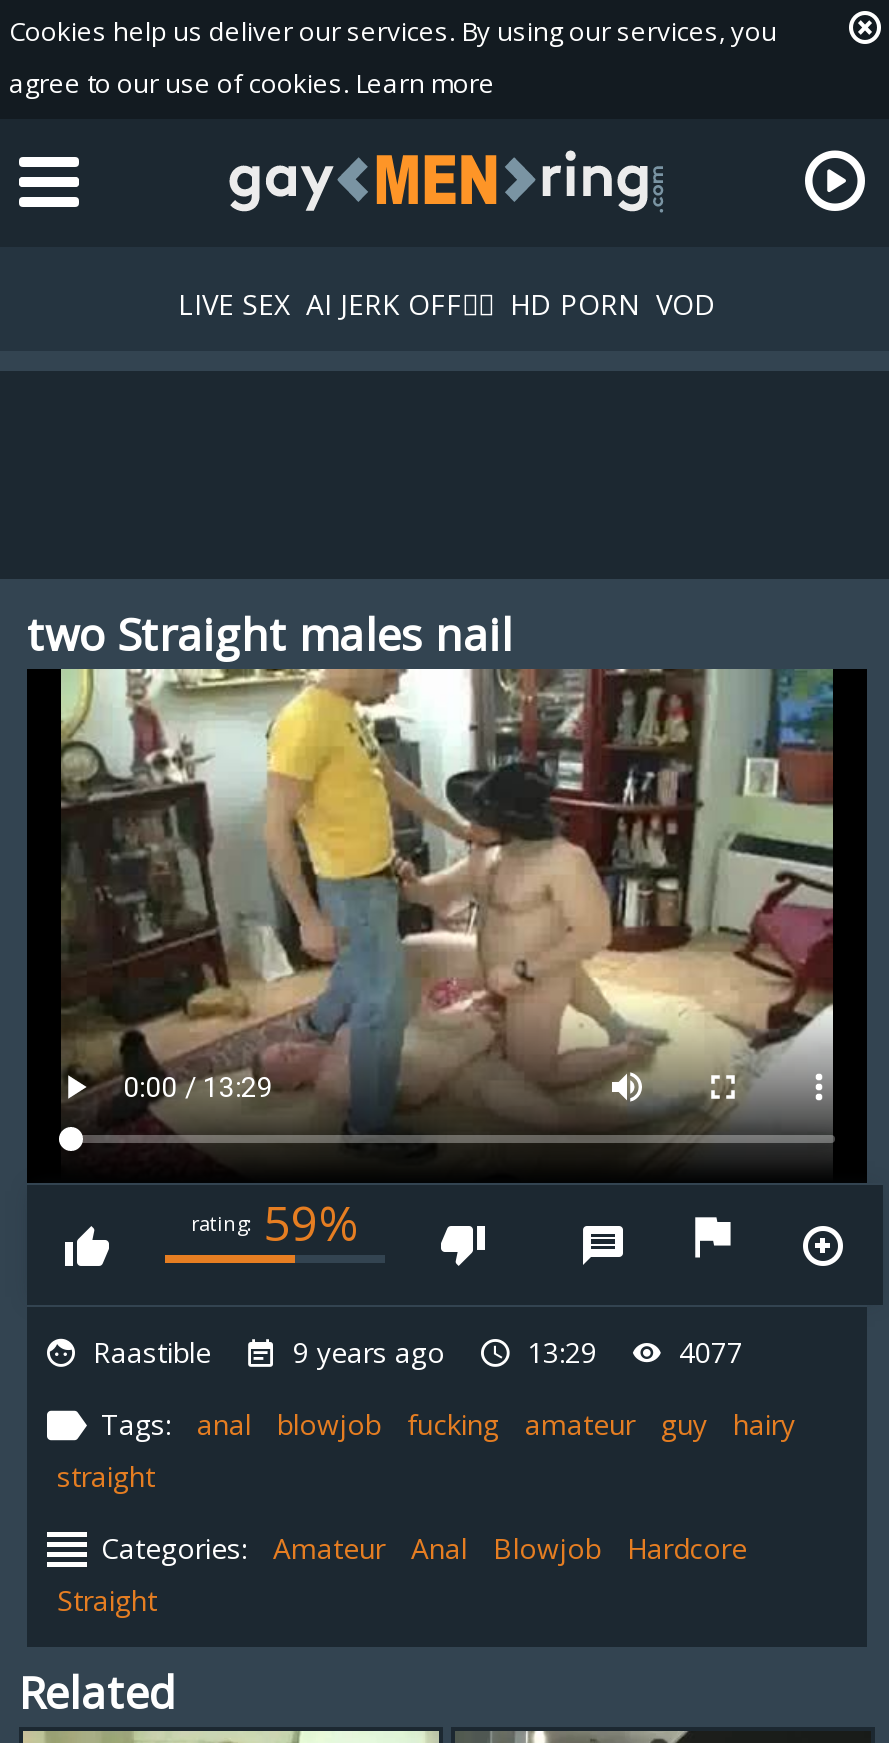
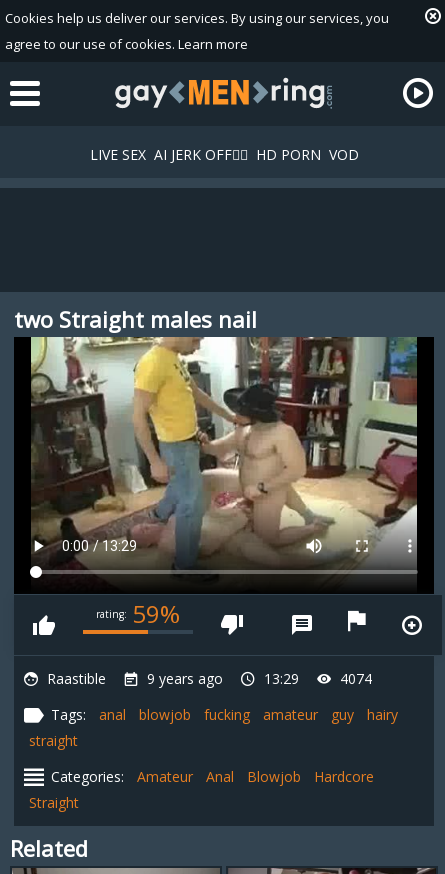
[679,1333,743,1371] 4077 -> [340,669,372,688] 4074

